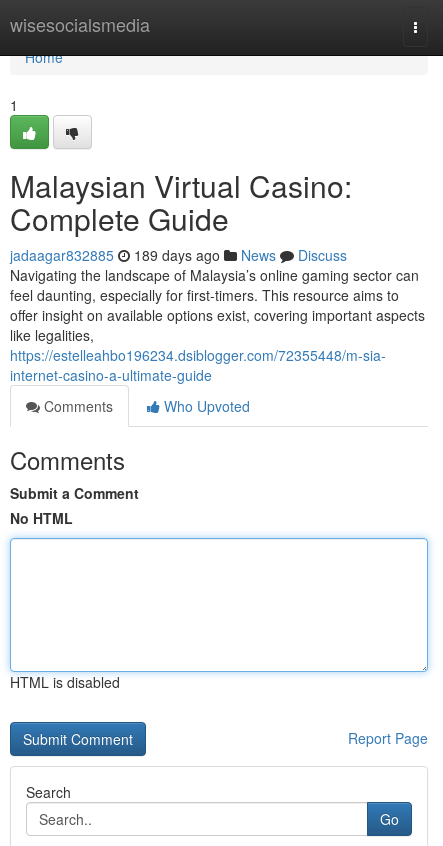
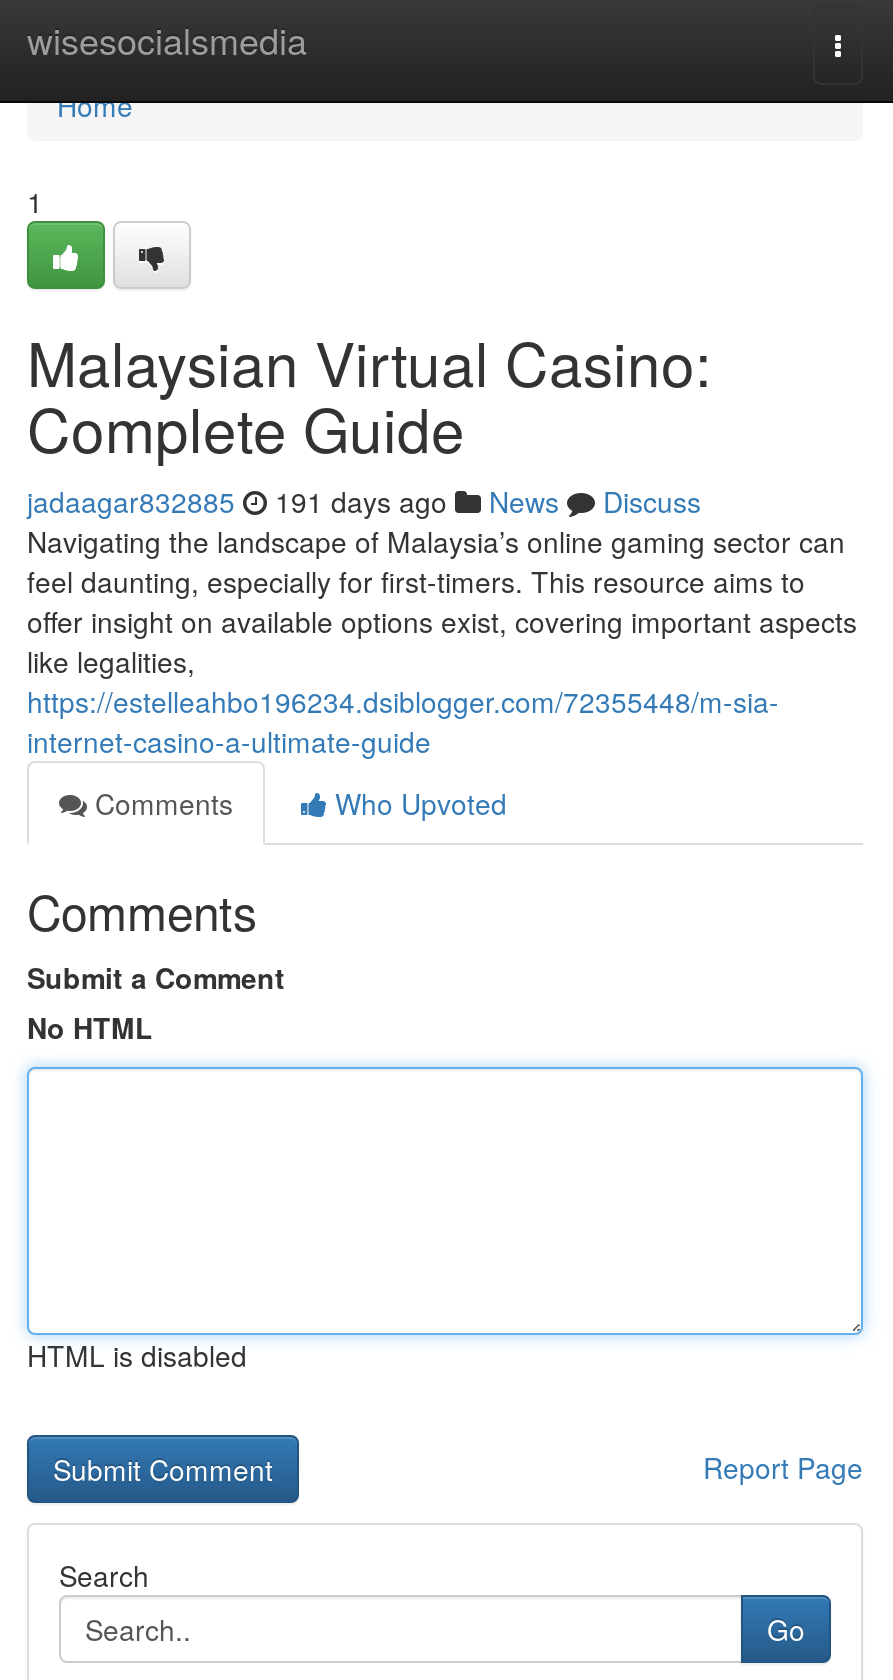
[10,245,347,265] jadaagar832885 189 days ago News Discuss -> [27,481,701,521] jadaagar832885 191 days ago News Discuss

